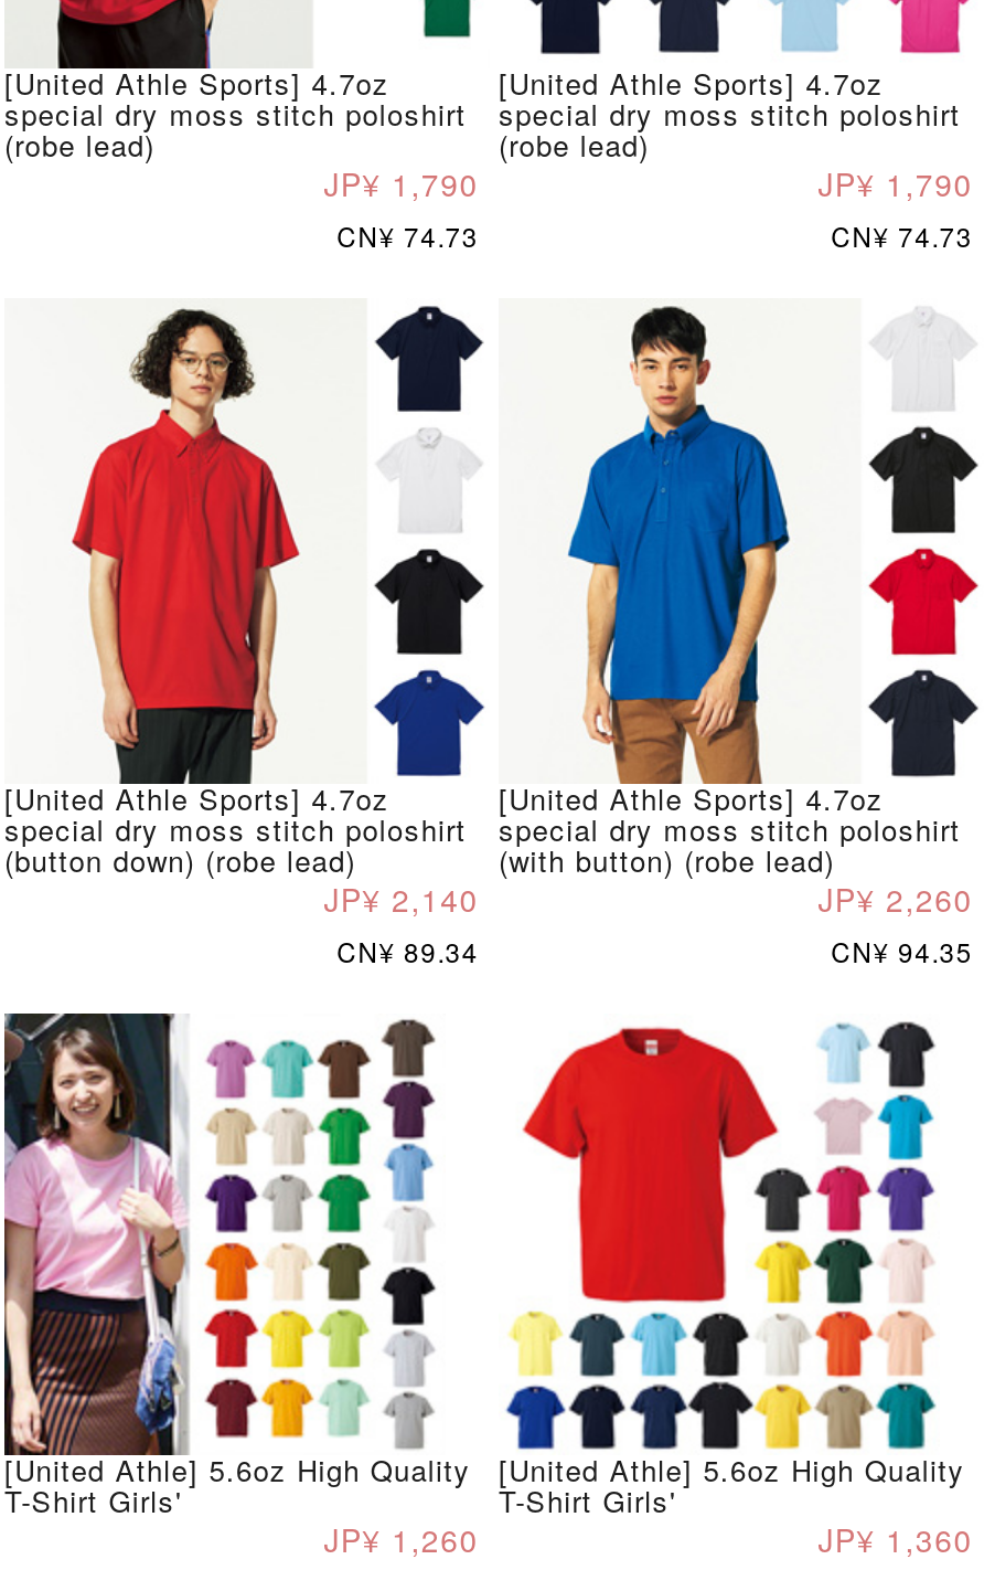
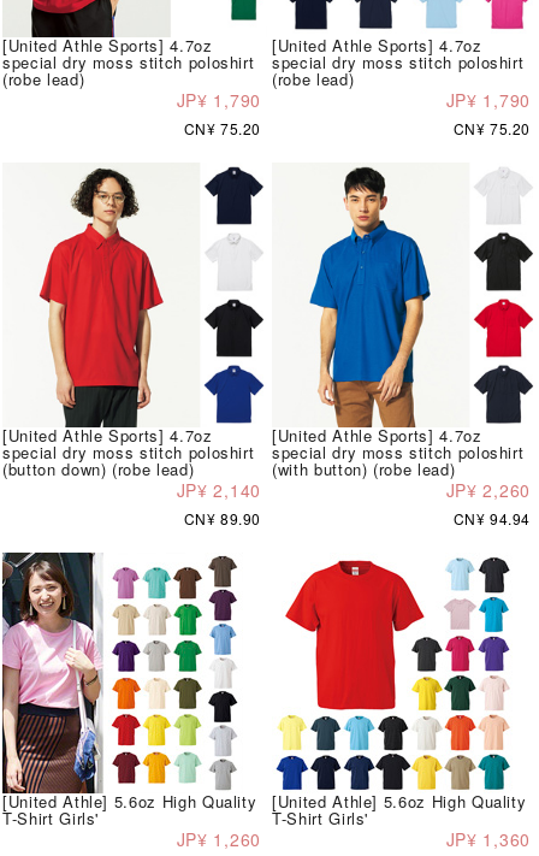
[337,217,479,255] CN¥ 74.73 -> [184,118,261,139] CN¥ 75.20
[831,217,973,255] CN¥ 74.73 -> [453,118,531,139] CN¥ 75.20
[337,933,479,970] CN¥ 89.34 -> [184,509,261,529] CN¥ 89.90
[831,933,973,970] CN¥ 94.35 -> [453,509,531,529] CN¥ 94.94

